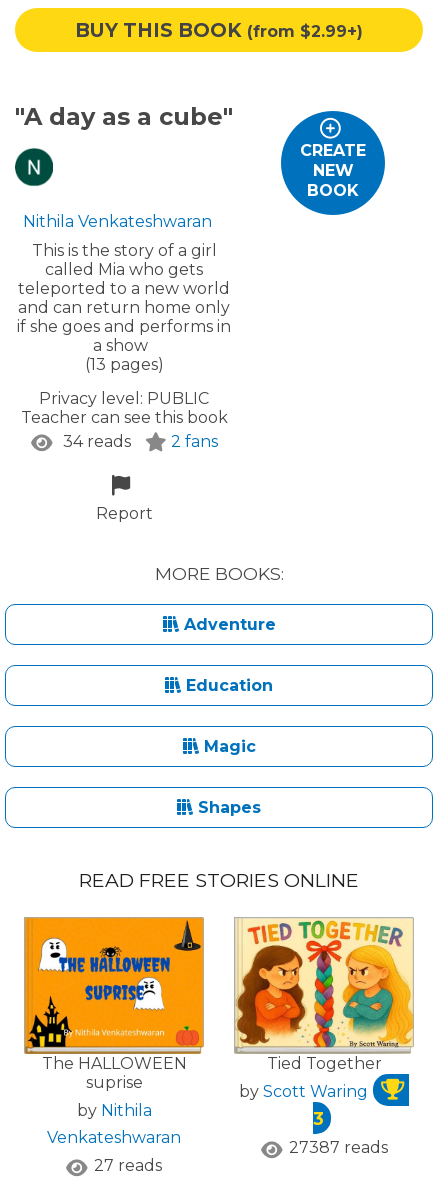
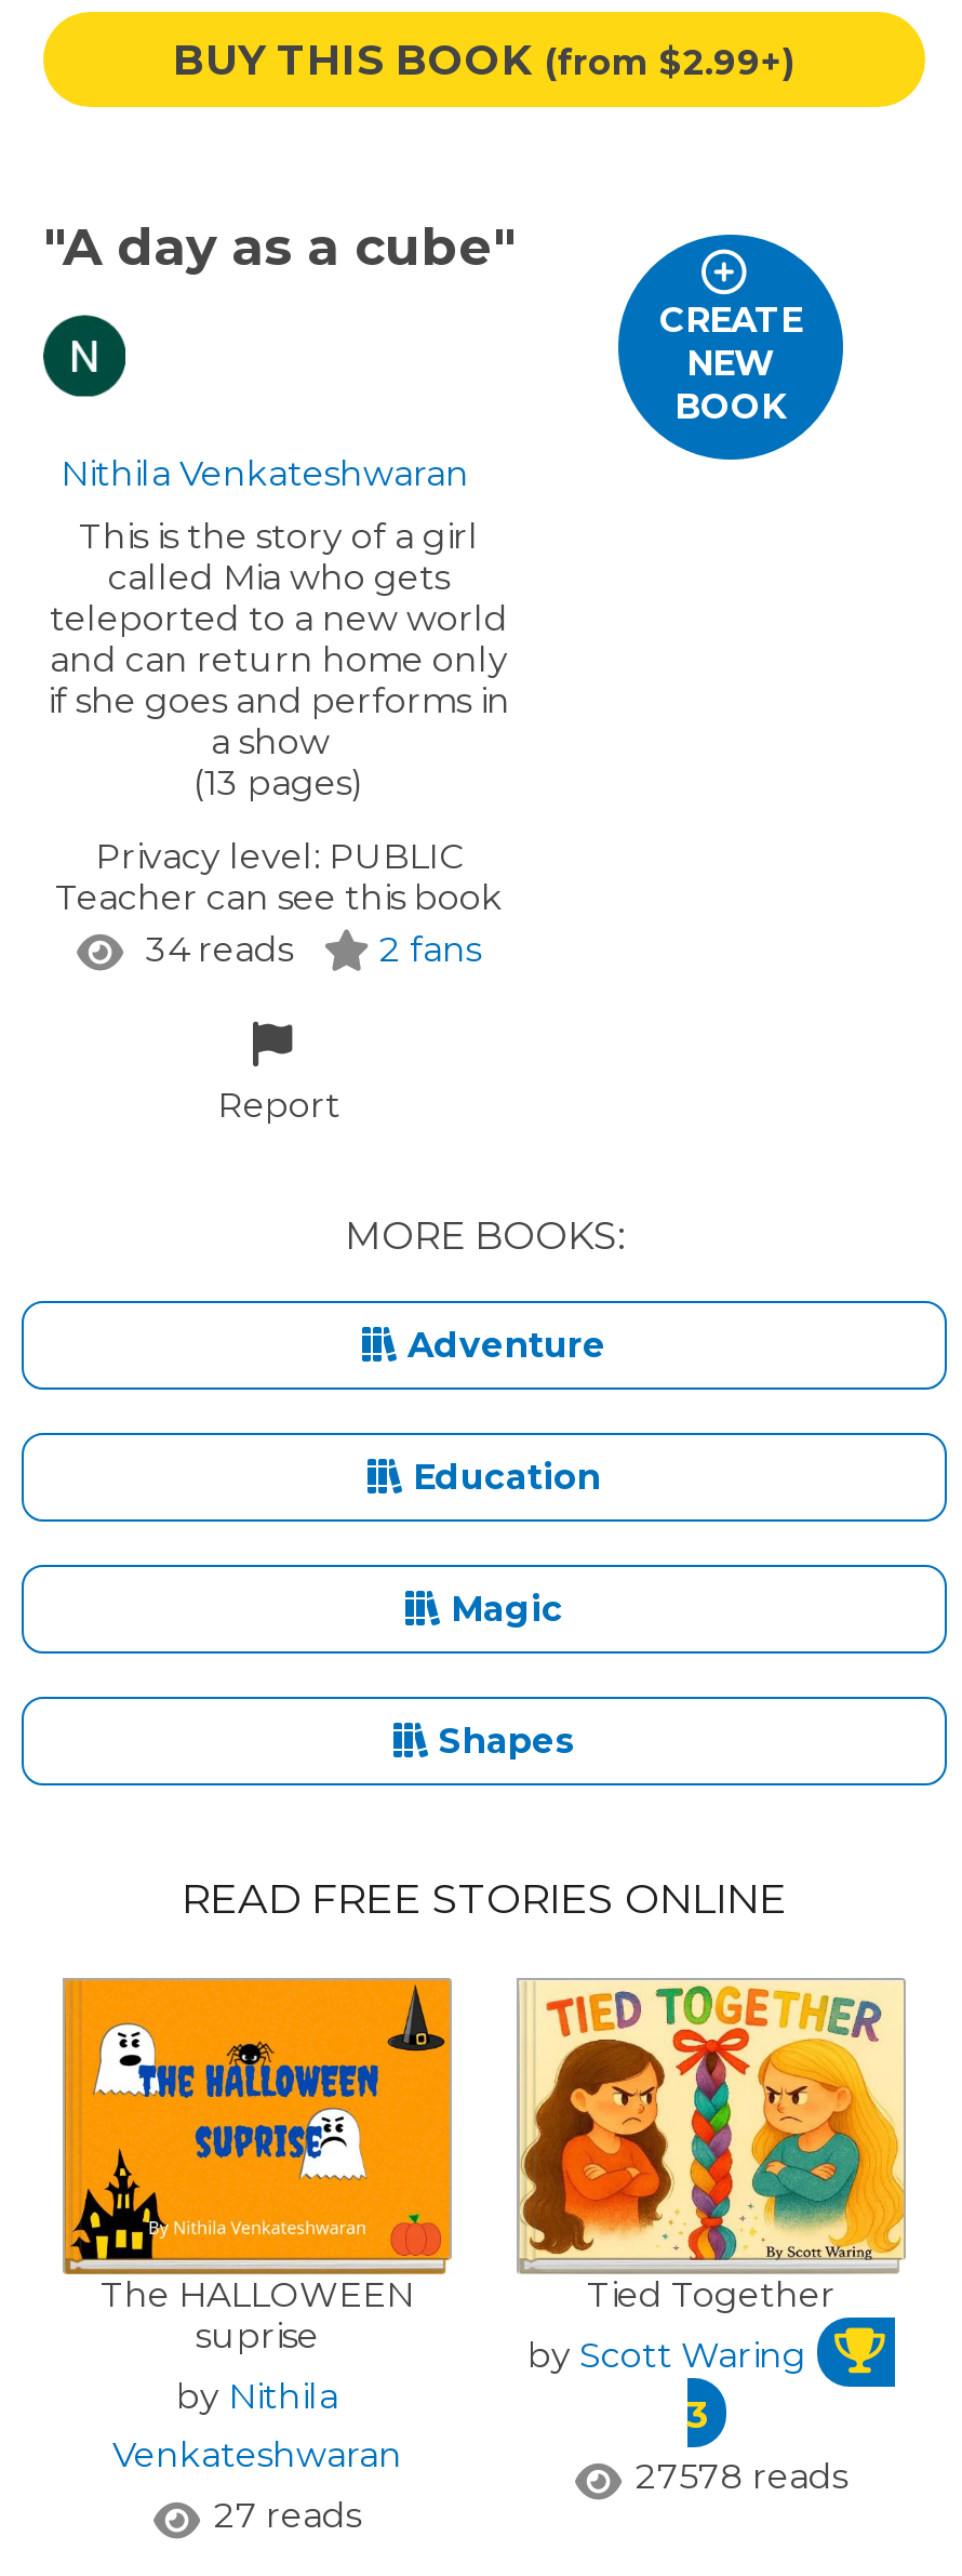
[288,1138,387,1157] 27387 reads -> [636,2457,847,2498] 27578 reads

